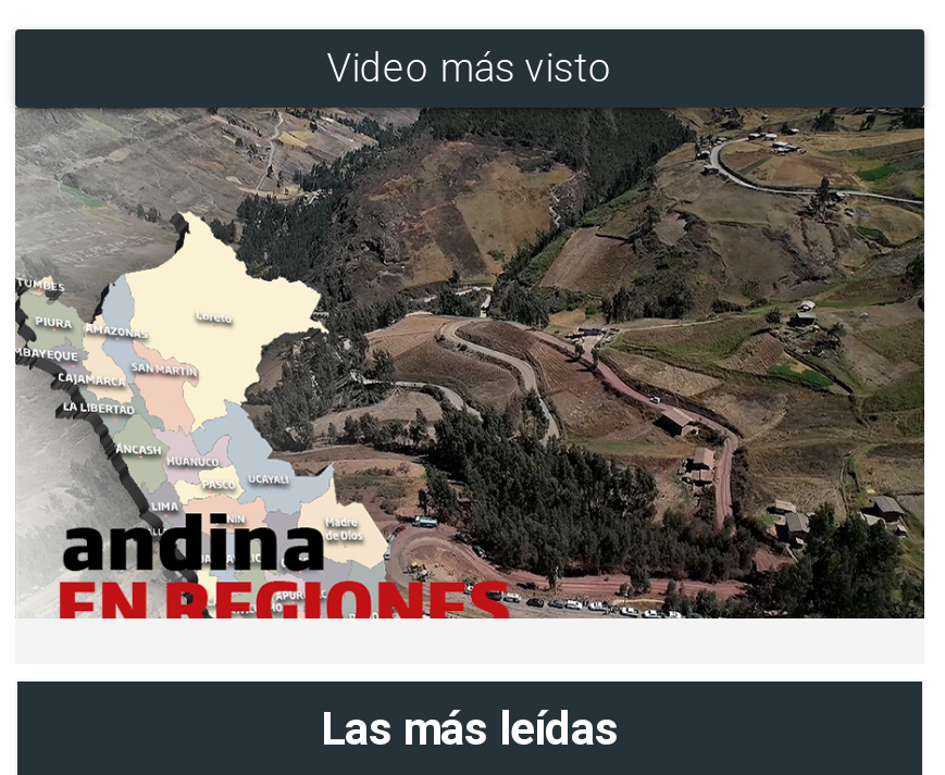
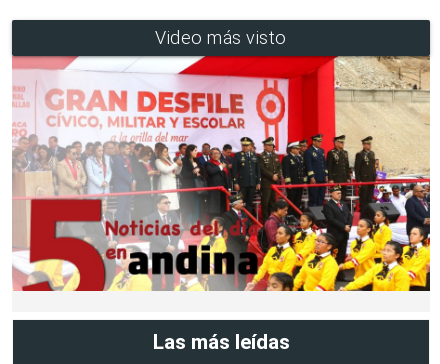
[13,108,927,621] [image] -> [12,55,431,292] [image]

